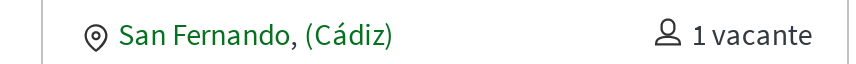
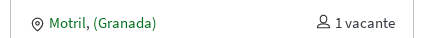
[118,16,394,54] San Fernando, (Cádiz) -> [49,13,157,32] Motril, (Granada)

